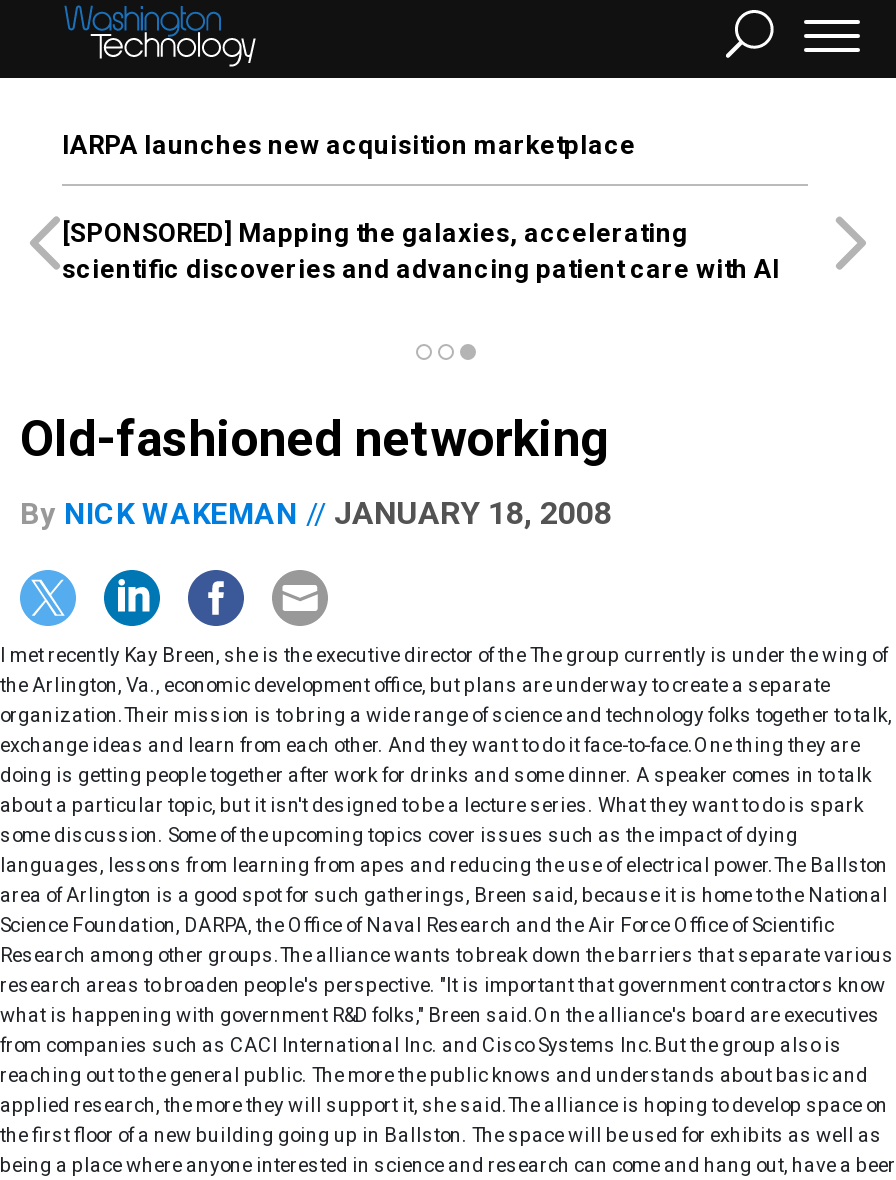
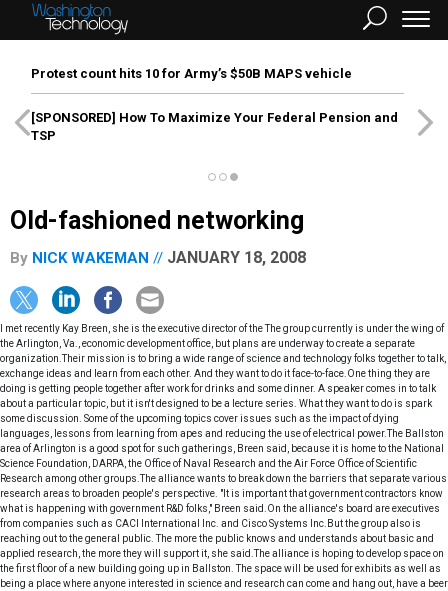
[62,130,636,160] IARPA launches new acquisition marketplace -> [31,66,352,81] Protest count hits 10 for Army’s $50B MAPS vehicle
[62,218,780,284] [SPONSORED] Mapping the galaxies, accelerating | scientific discoveries and advancing patient care with AI -> [31,110,398,143] [SPONSORED] How To Maximize Your Federal Pension and | TSP

